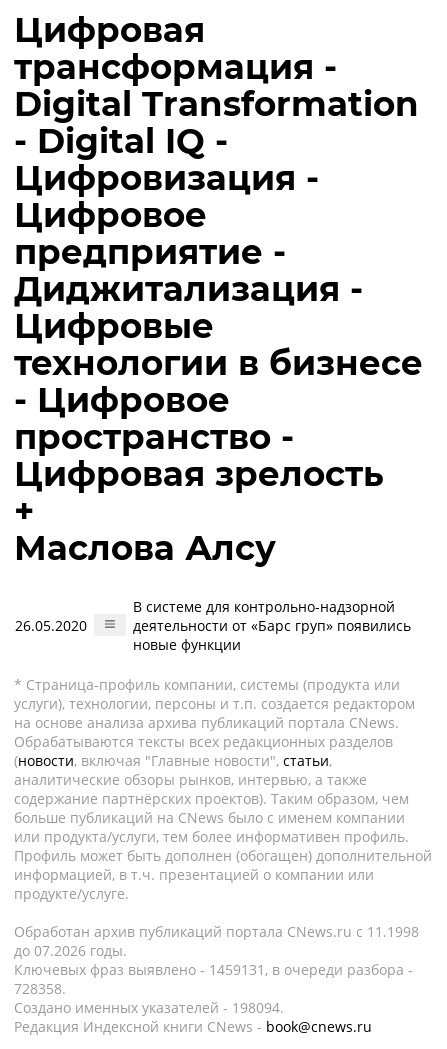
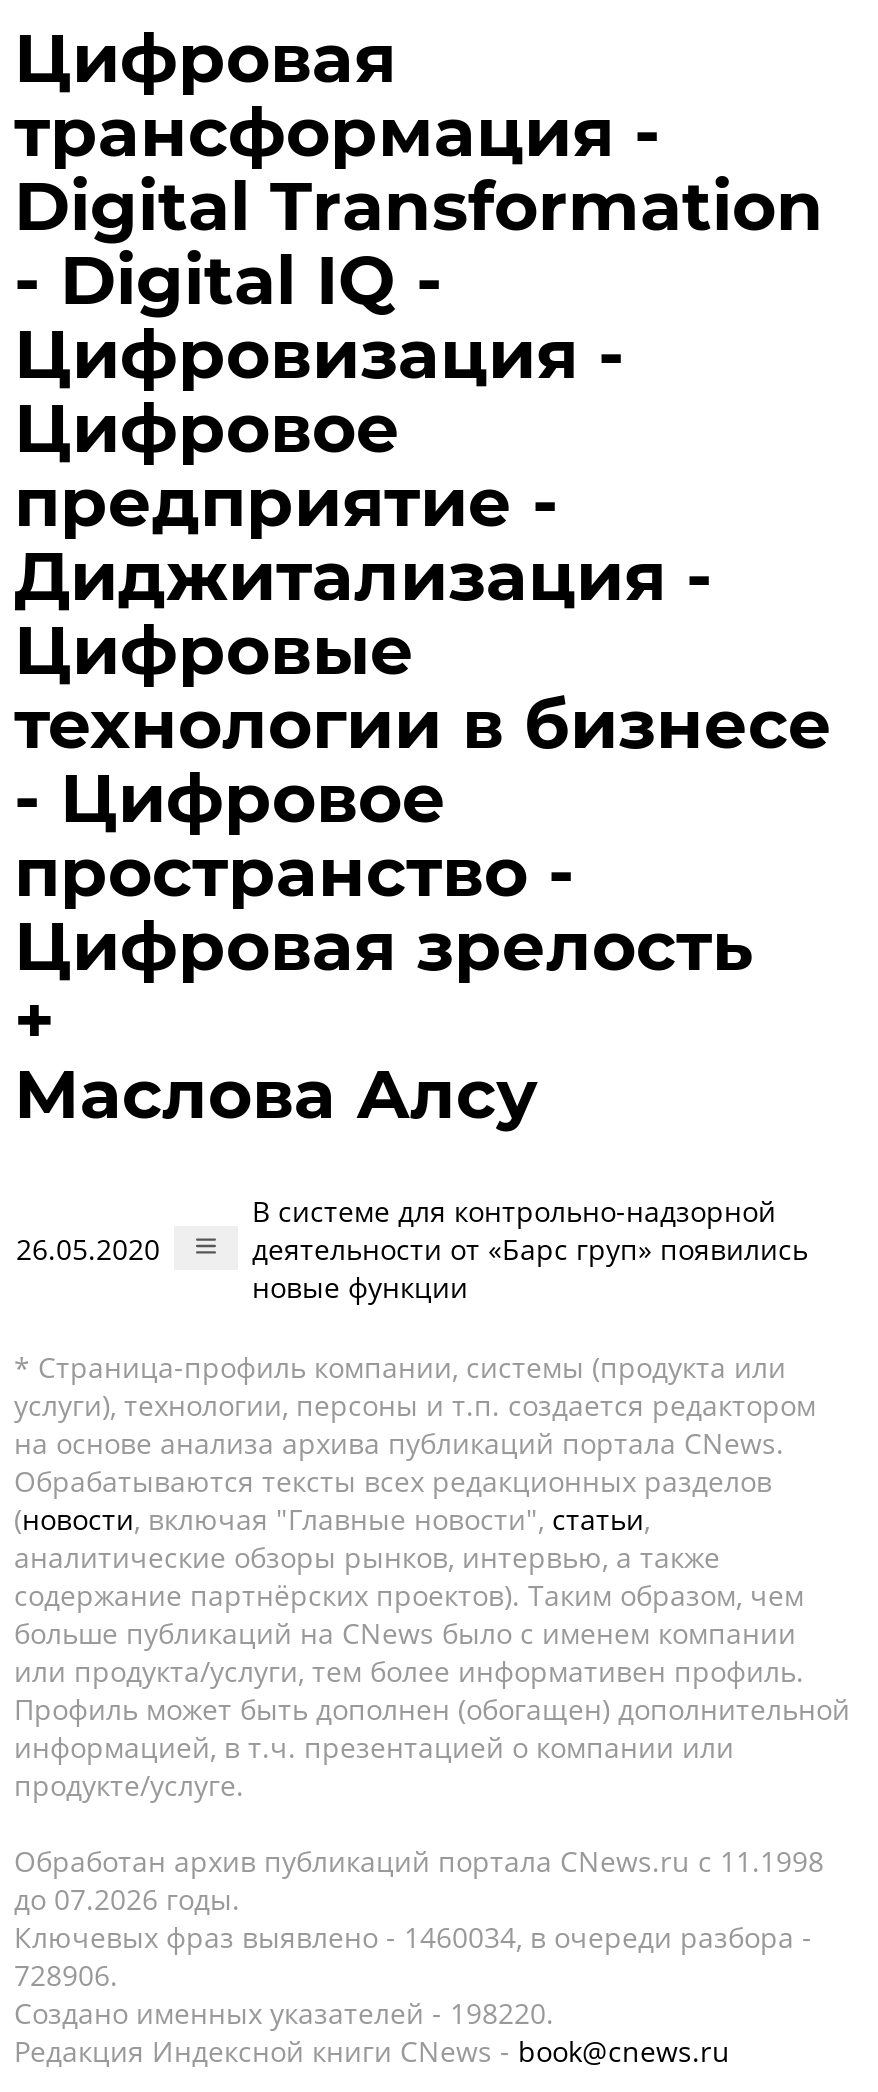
[14,960,413,979] Ключевых фраз выявлено - 1459131, в очереди разбора - -> [14,1918,812,1956] Ключевых фраз выявлено - 1460034, в очереди разбора -
[14,979,66,998] 728358. -> [14,1956,118,1994] 728906.
[14,998,284,1017] Создано именных указателей - 198094. -> [14,1994,554,2032] Создано именных указателей - 198220.

